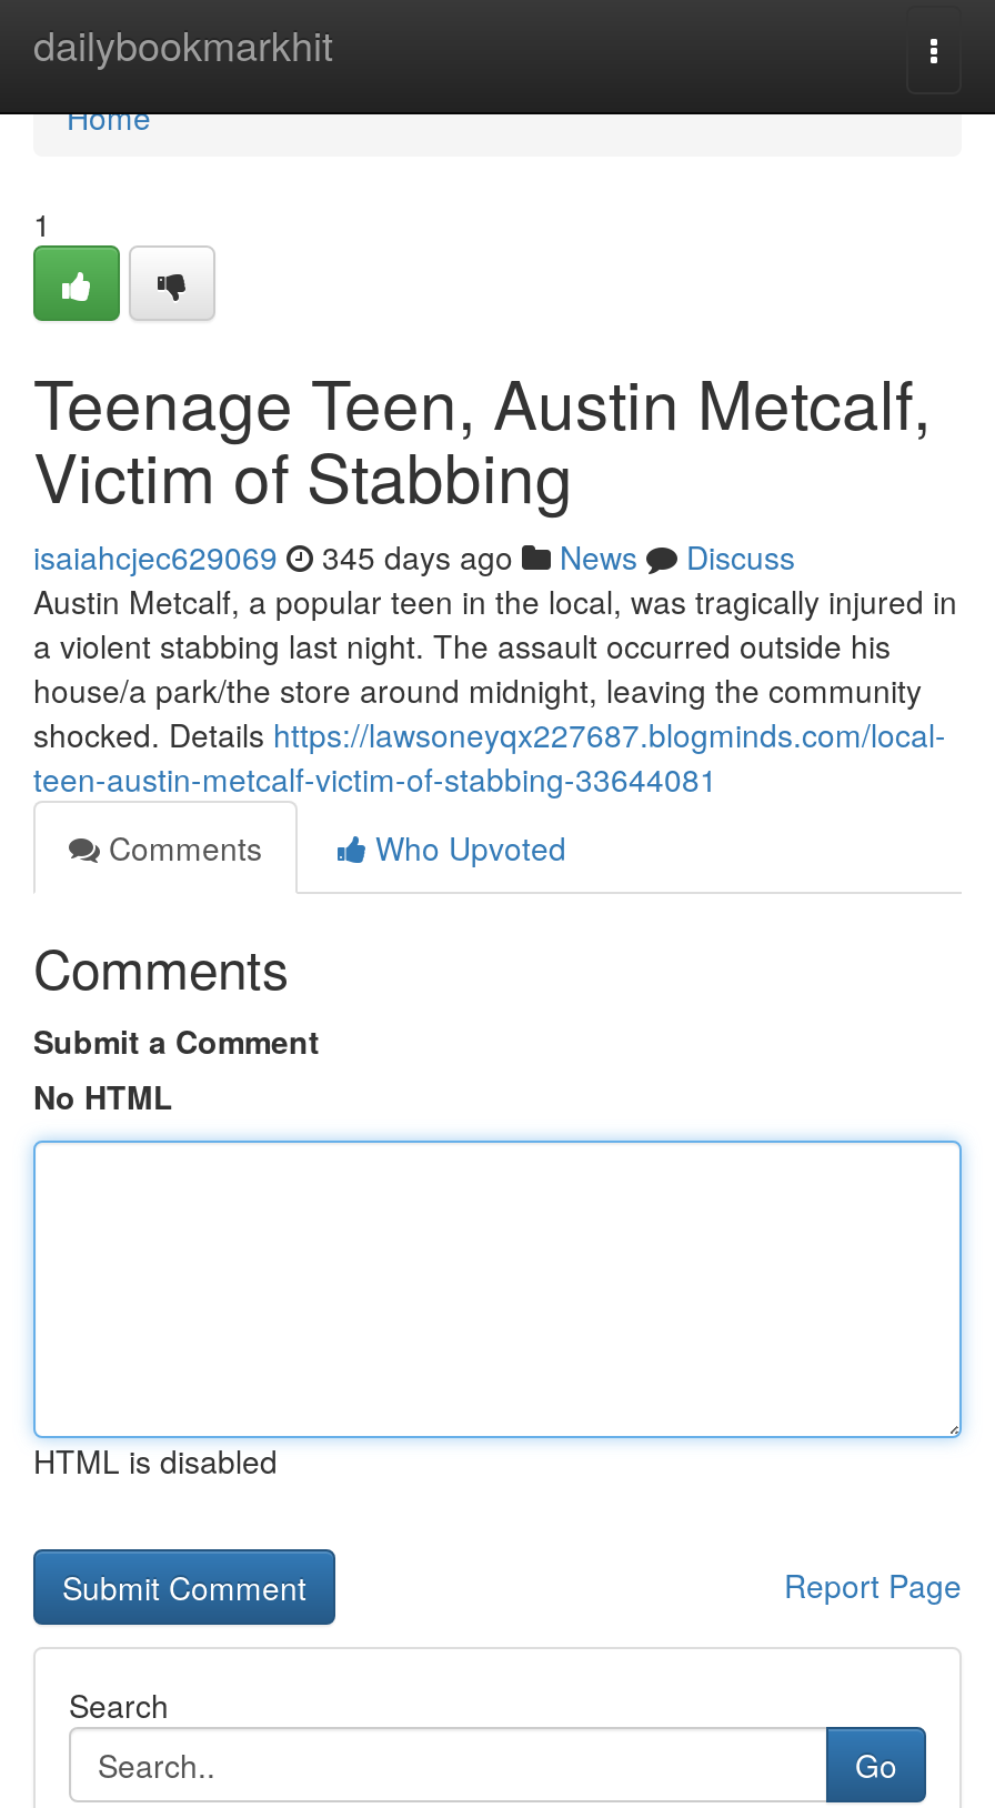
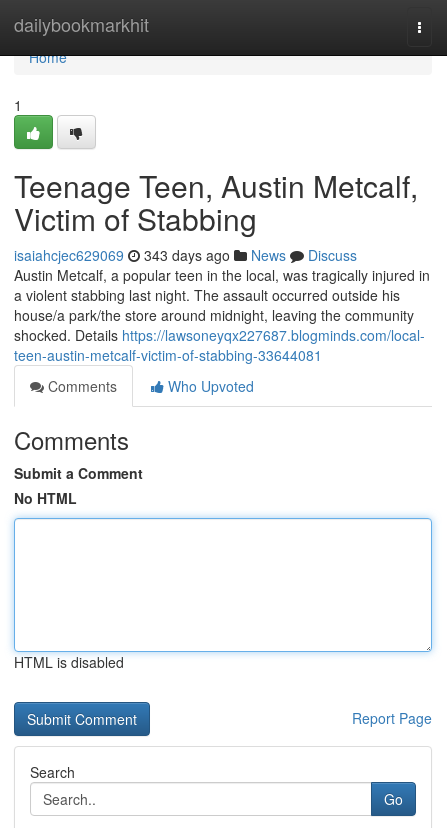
[33,534,795,579] isaiahcjec629069 345 days ago News Discuss -> [14,245,357,265] isaiahcjec629069 343 days ago News Discuss

